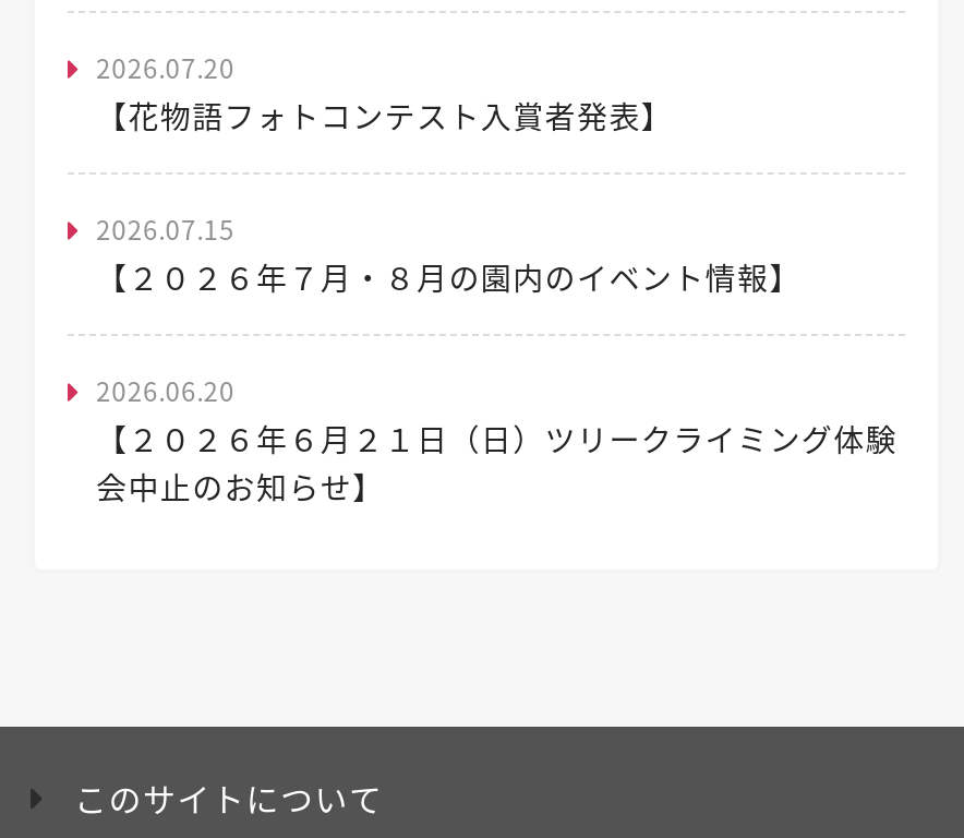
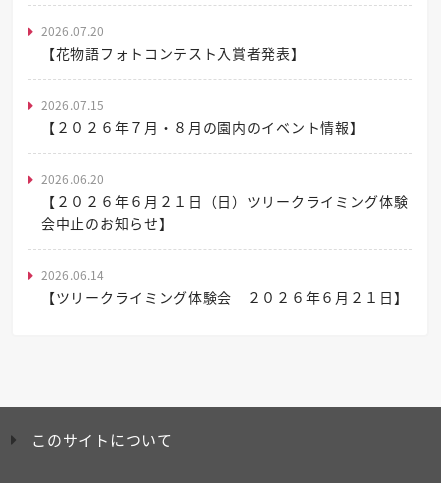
none -> [41,266,408,307] 2026.06.14 | 【ツリークライミング体験会 ２０２６年６月２１日】

